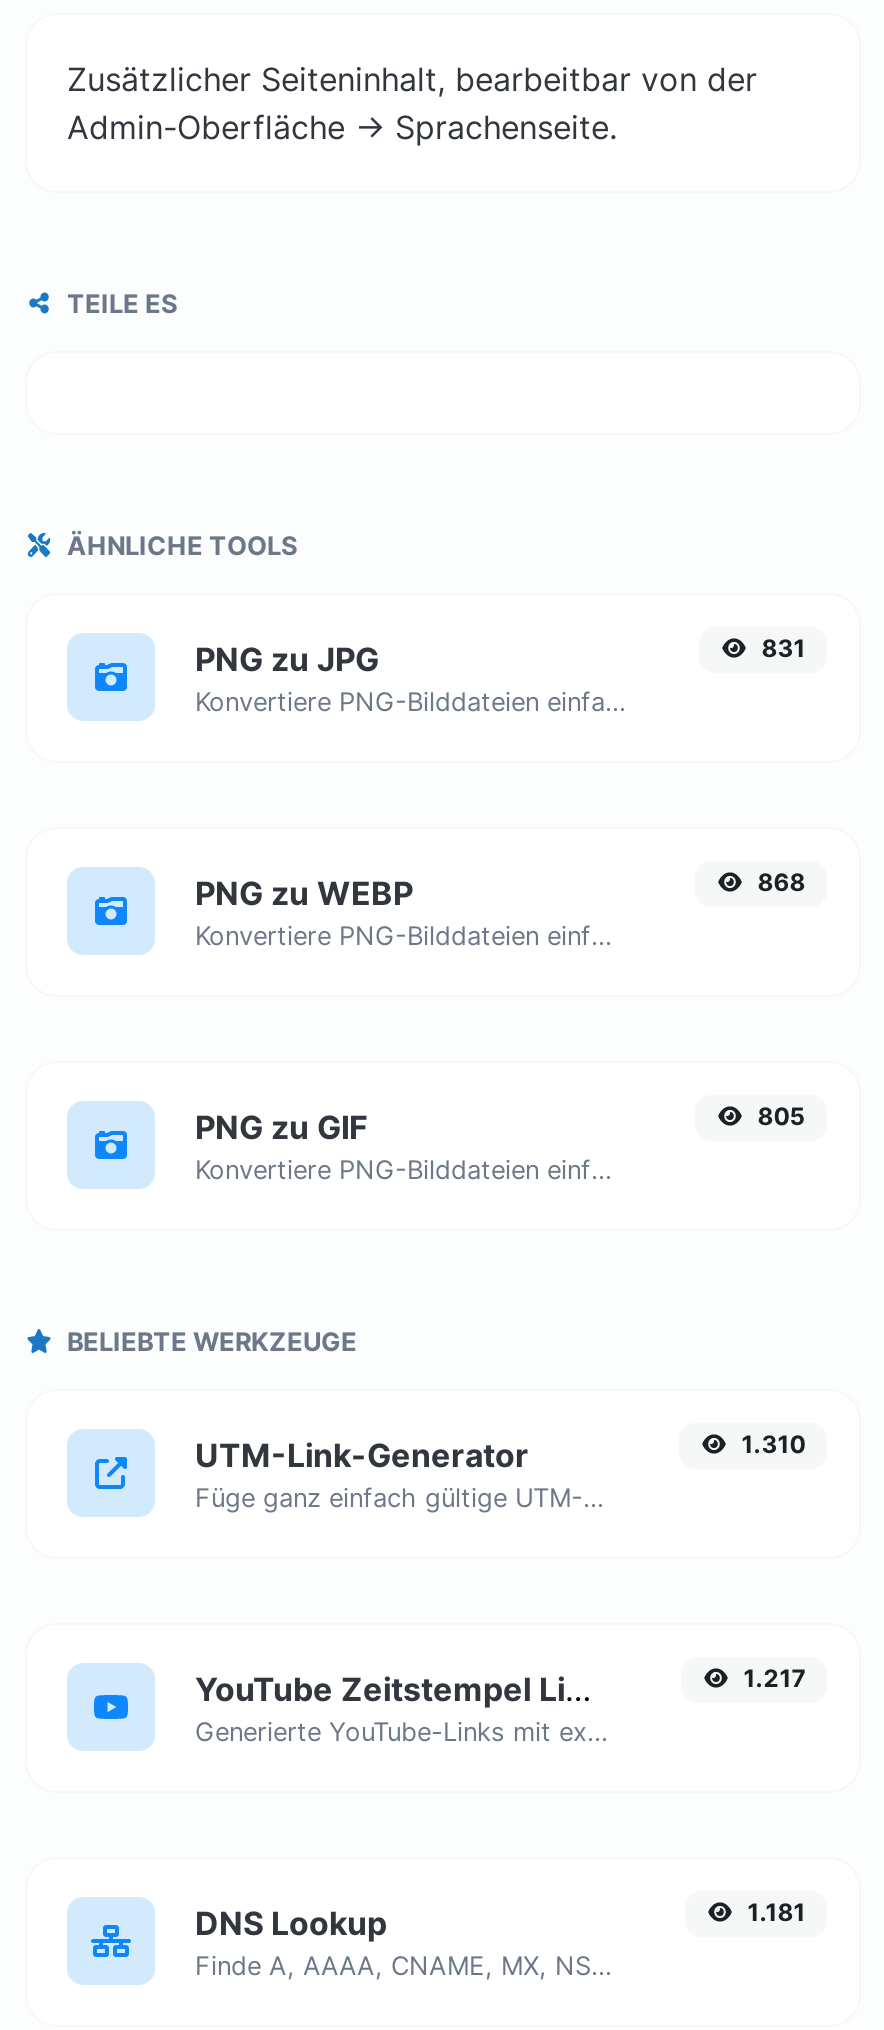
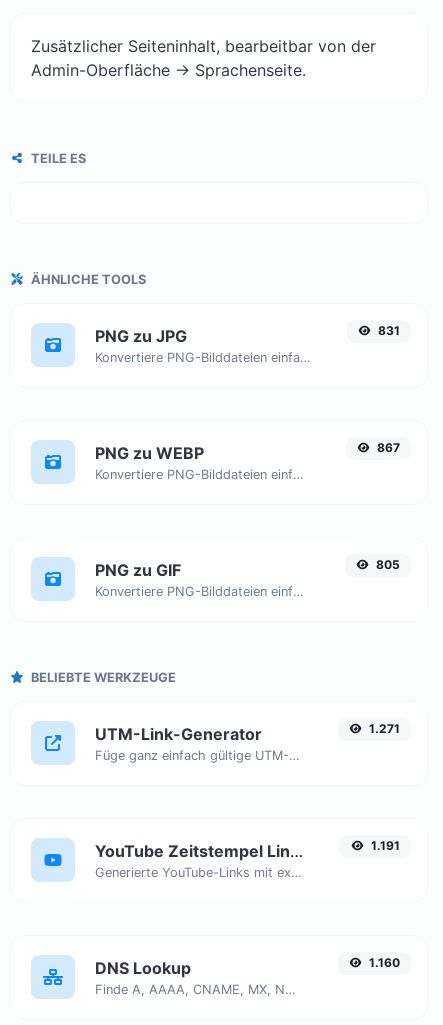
[751,867,805,897] 868 -> [374,440,400,455] 867
[735,1429,805,1459] 1.310 -> [366,721,400,736] 1.271
[737,1663,805,1693] 1.217 -> [368,838,400,853] 1.191
[741,1897,805,1927] 1.181 -> [366,955,400,970] 1.160

